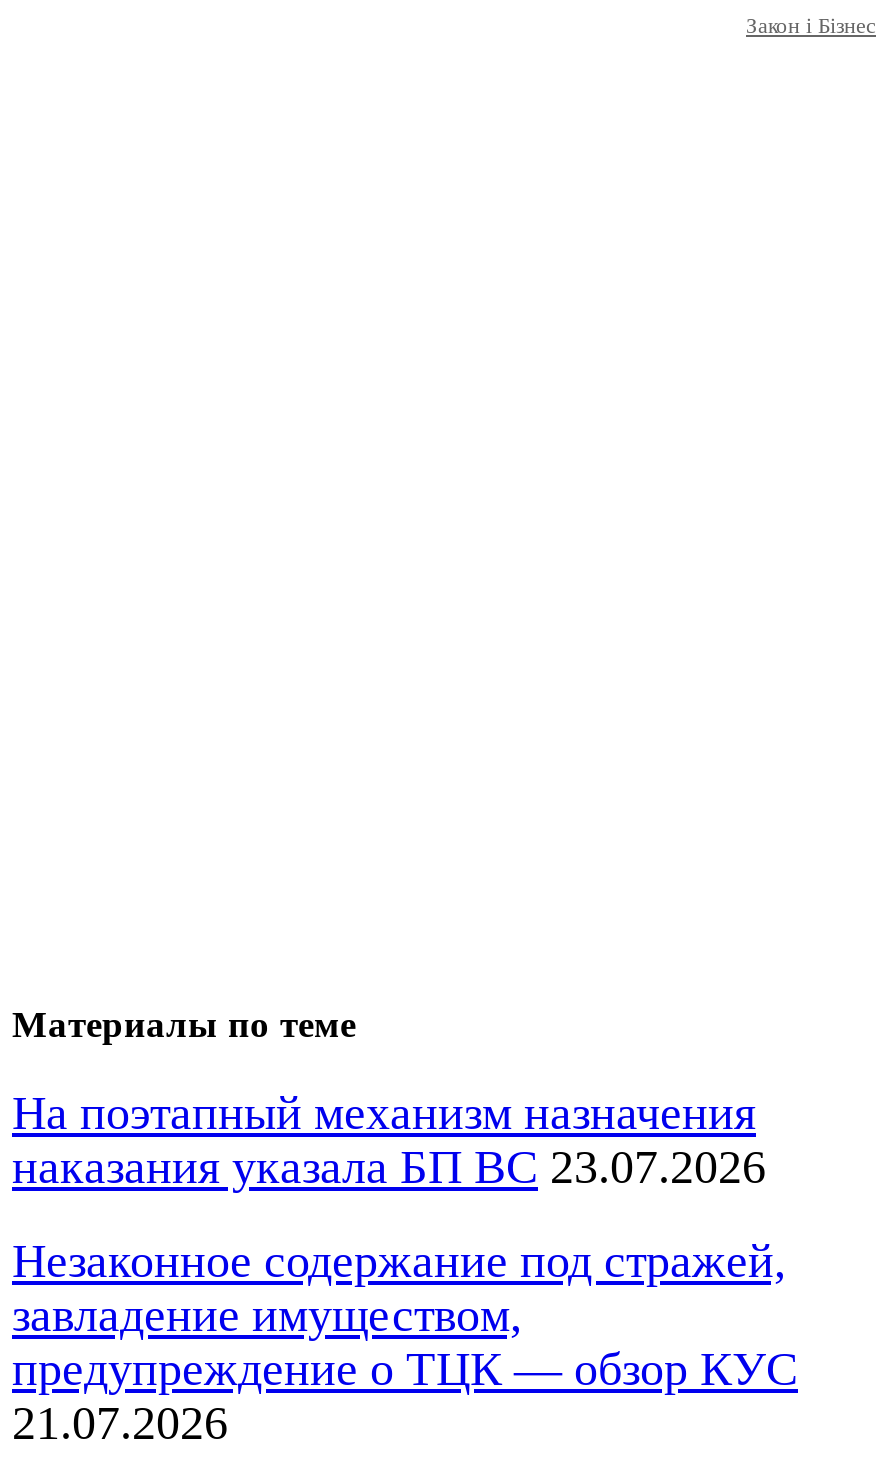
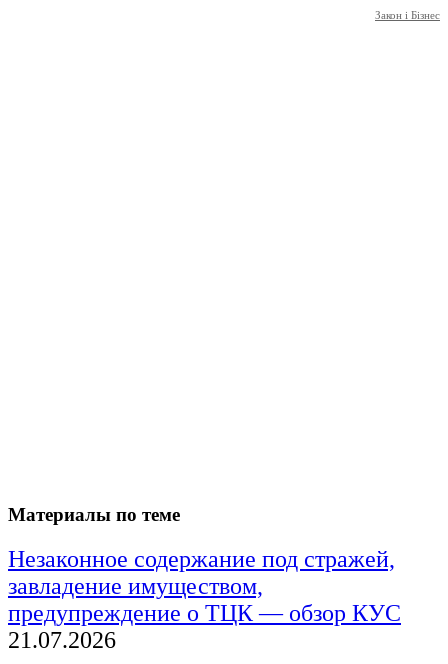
[12,1088,766,1194] На поэтапный механизм назначения | наказания указала БП ВС 23.07.2026 -> none

